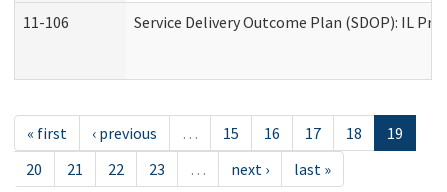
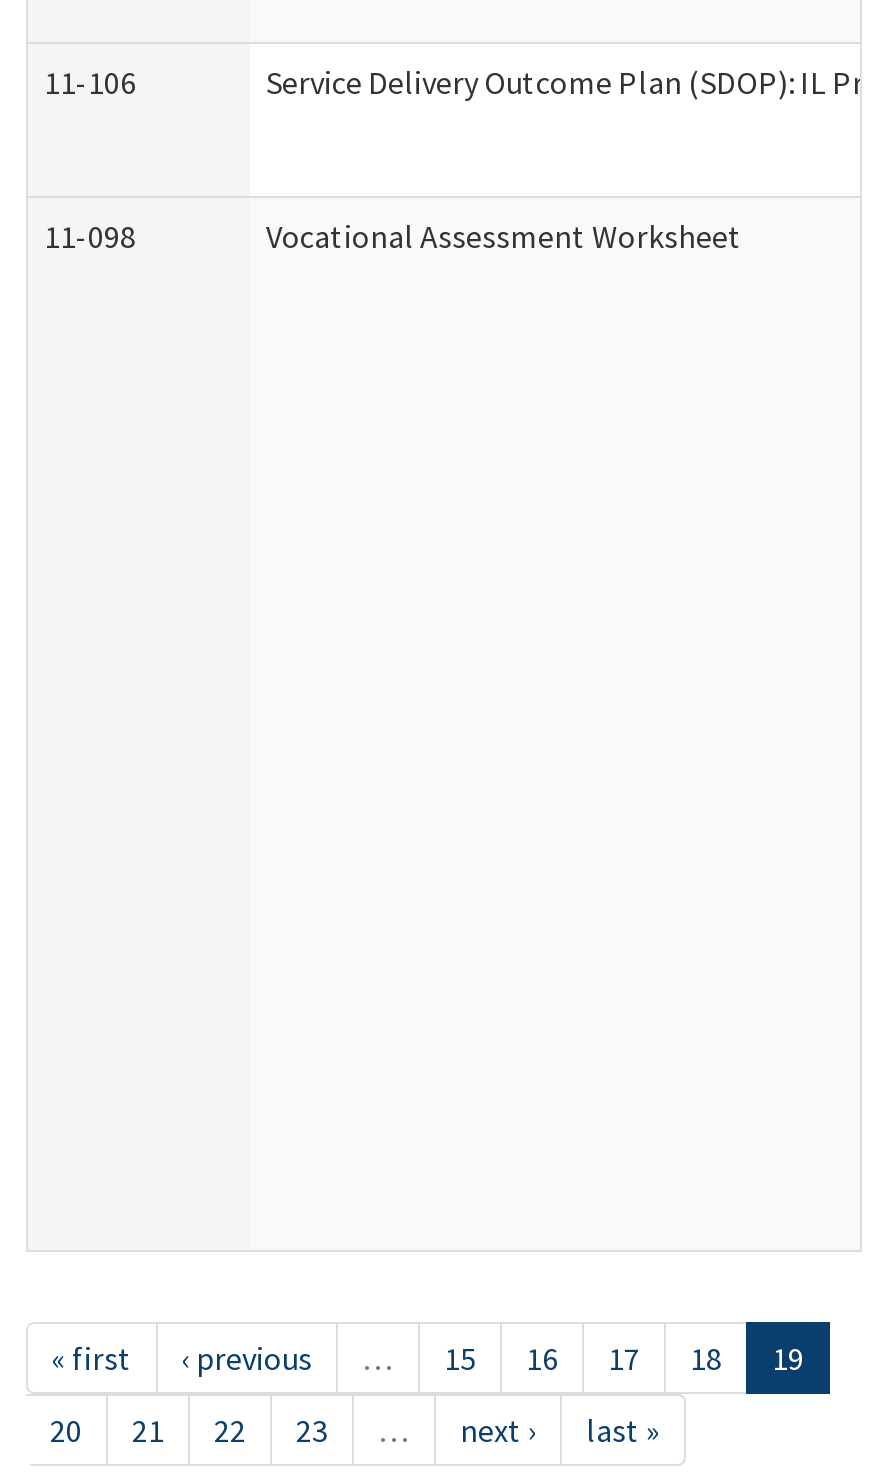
none -> [44,216,742,256] 11-098 | Vocational Assessment Worksheet

